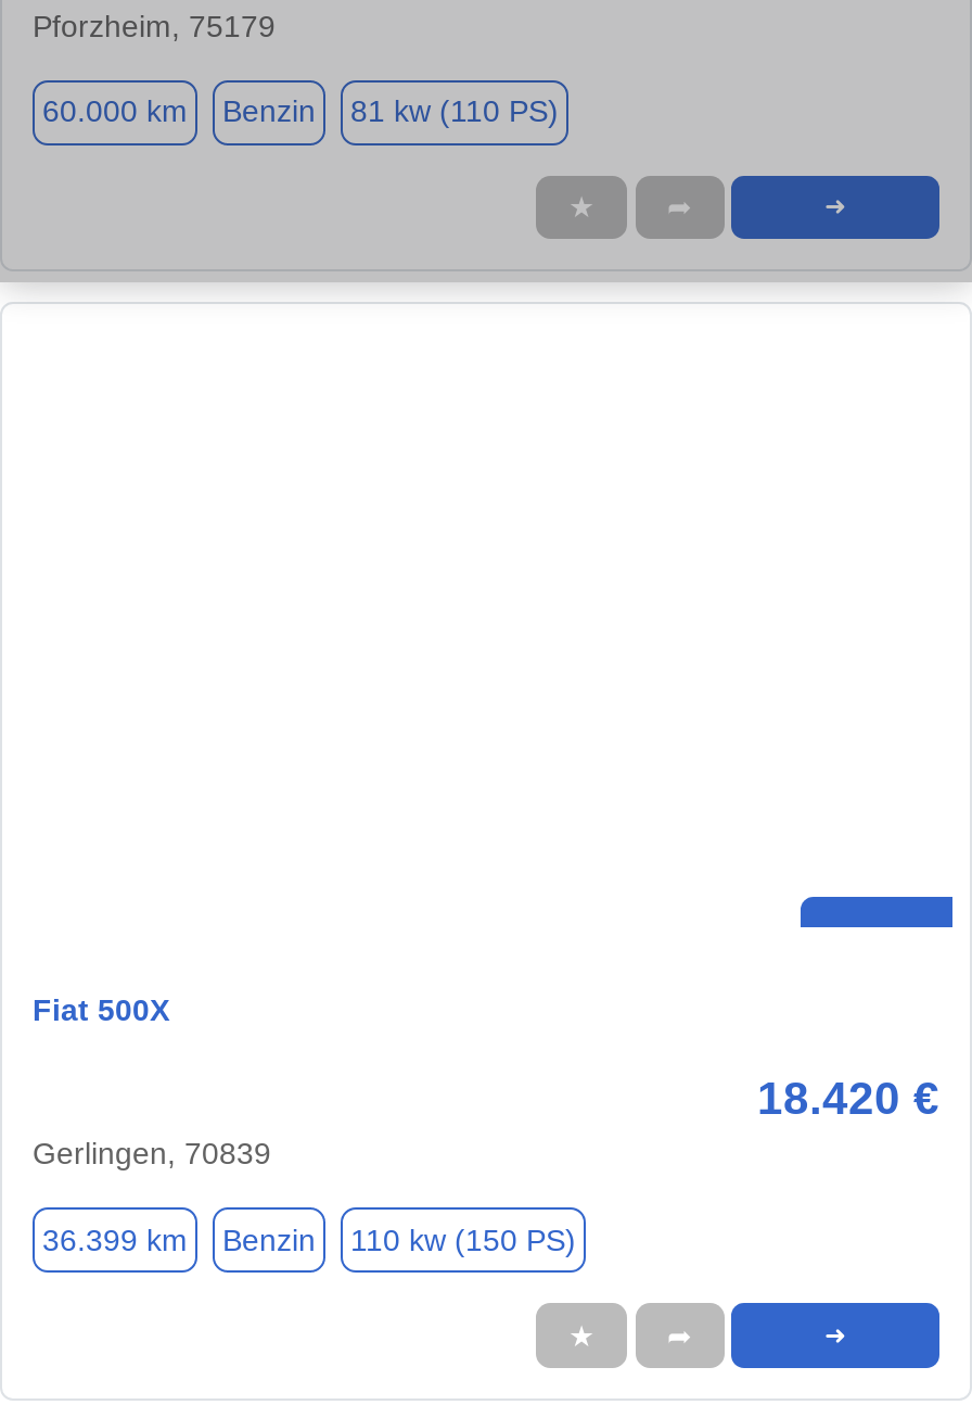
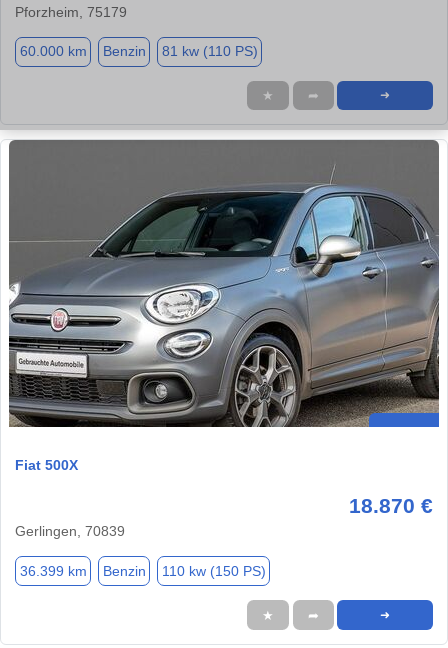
none -> [8,139,440,428] [image]
[757,1074,939,1124] 18.420 € -> [349,494,433,517] 18.870 €

